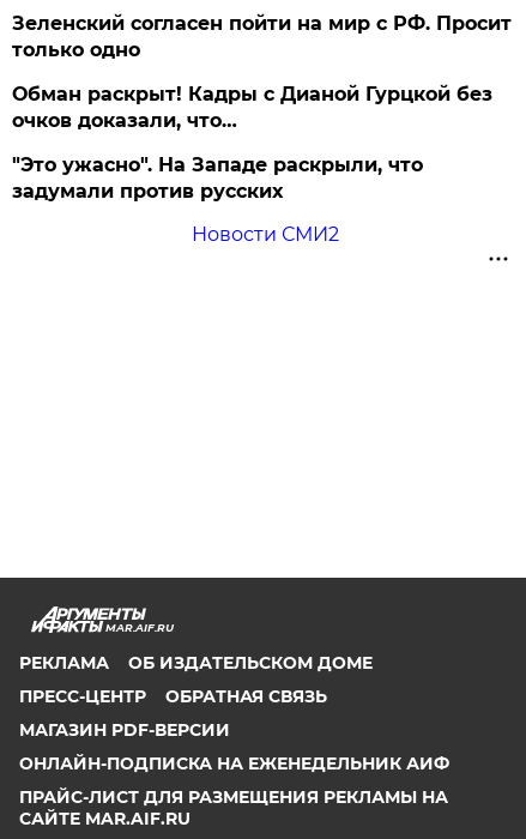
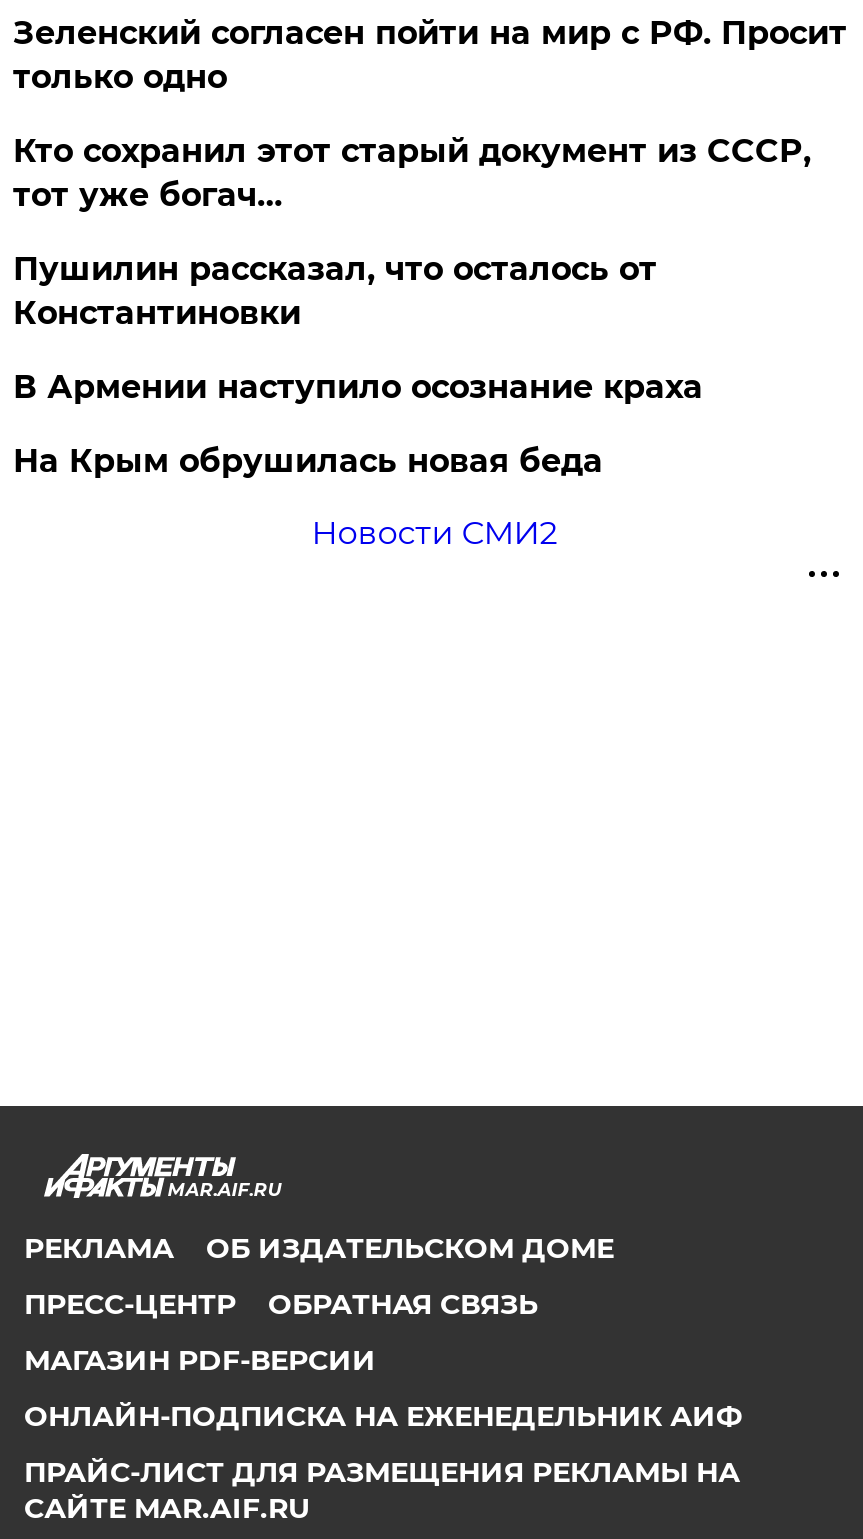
[12,83,493,203] Обман раскрыт! Кадры с Дианой Гурцкой без | очков доказали, что… | "Это ужасно". На Западе раскрыли, что | задумали против русских -> [13,132,811,480] Кто сохранил этот старый документ из СССР, | тот уже богач… | Пушилин рассказал, что осталось от | Константиновки | В Армении наступило осознание краха | На Крым обрушилась новая беда

